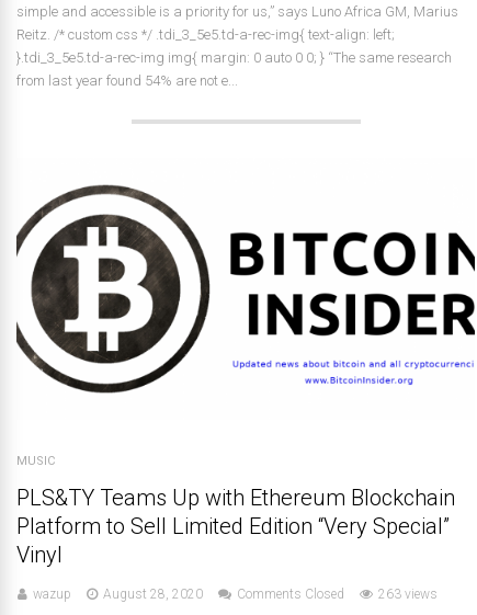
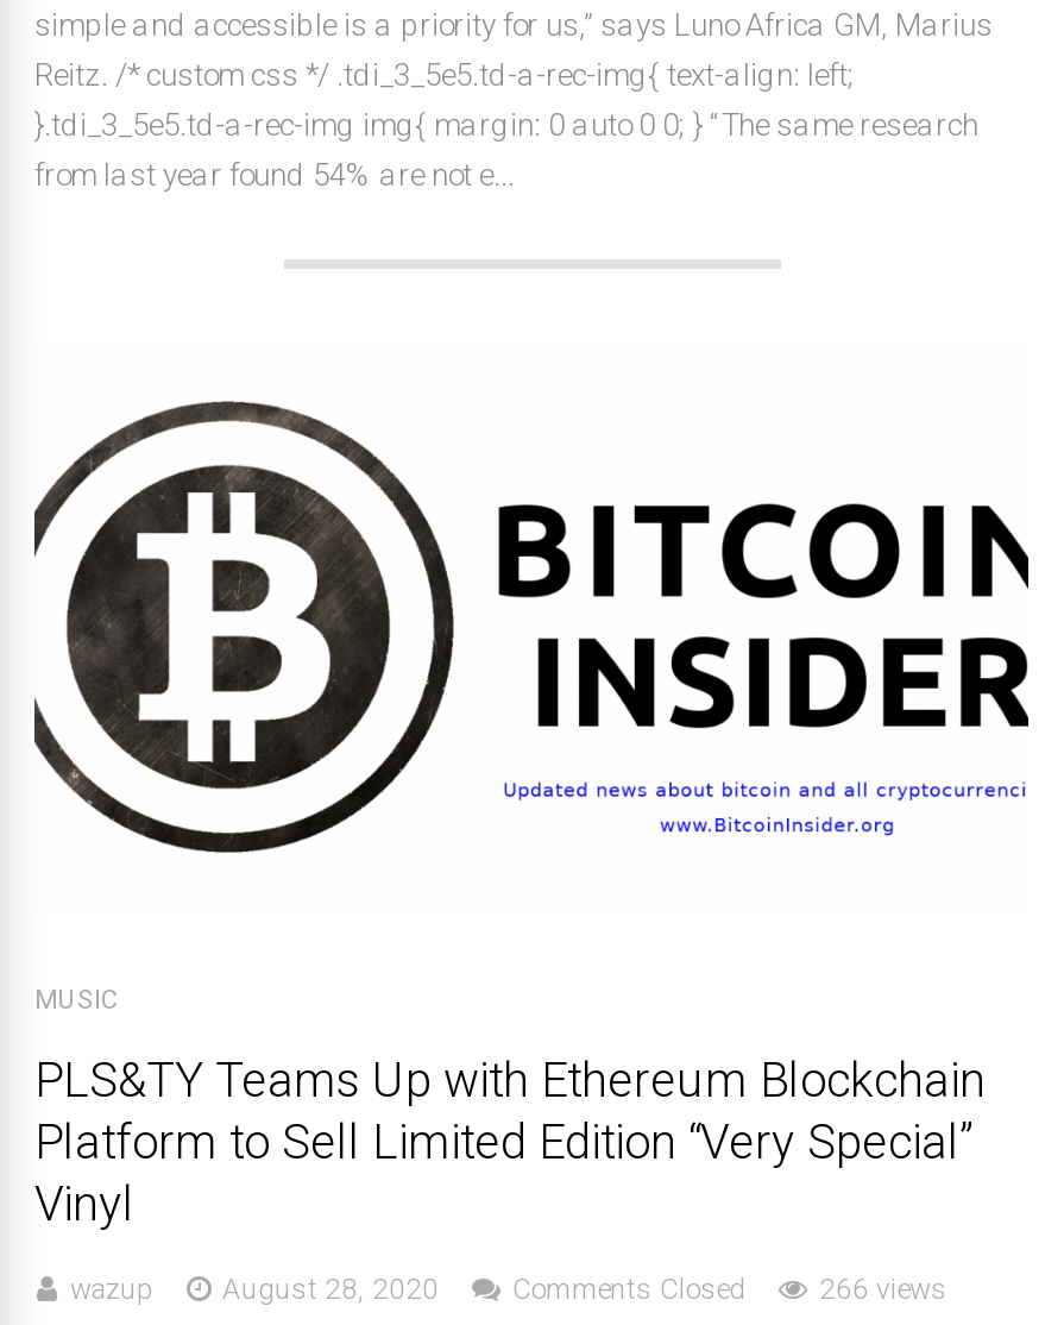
[378,587,438,602] 263 views -> [819,1273,947,1306] 266 views

